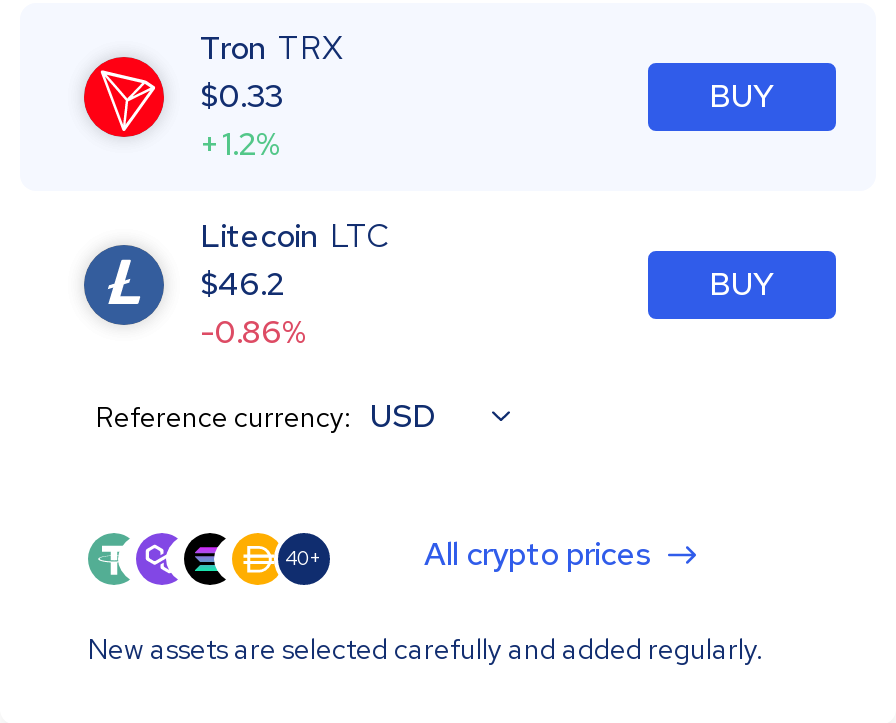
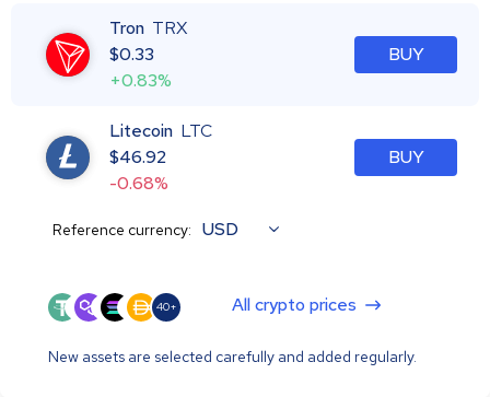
[200,123,282,165] +1.2% -> [109,69,172,92] +0.83%
[200,263,284,305] $46.2 -> [109,145,166,168] $46.92
[200,311,308,353] -0.86% -> [109,171,168,194] -0.68%

